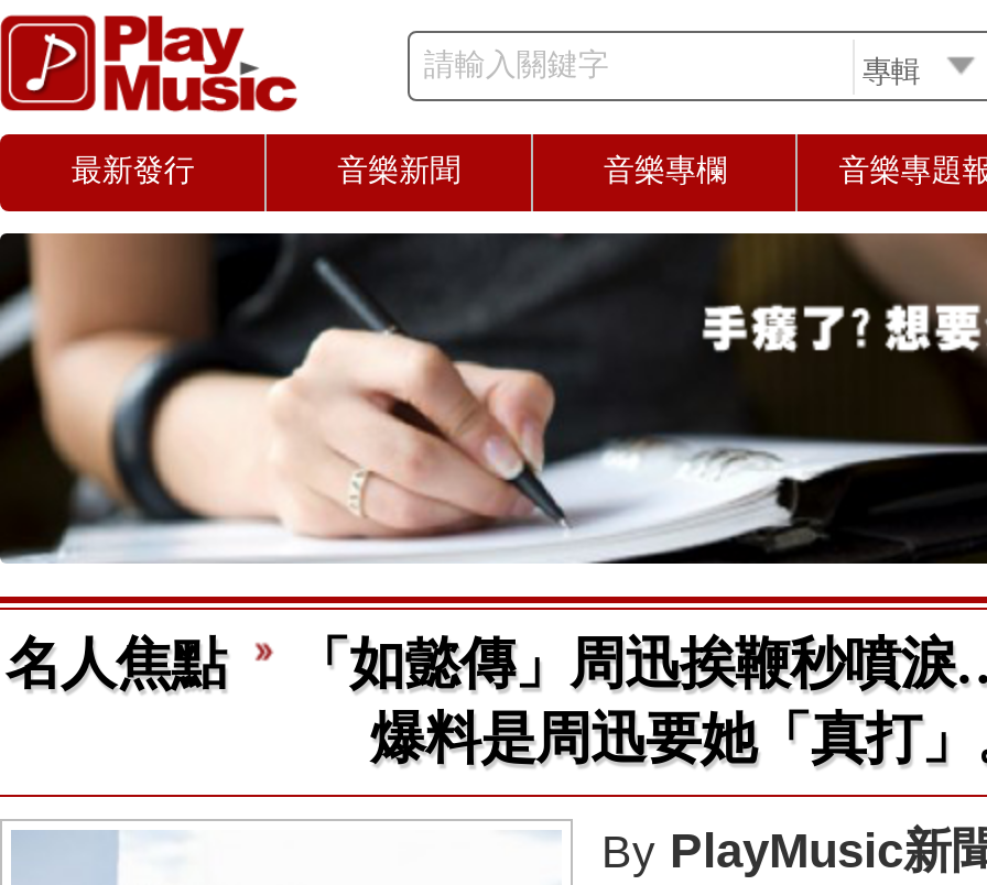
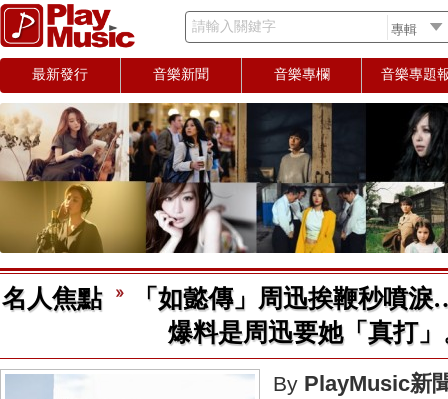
[7,231,980,566] [image] -> [3,102,445,254] [image]

